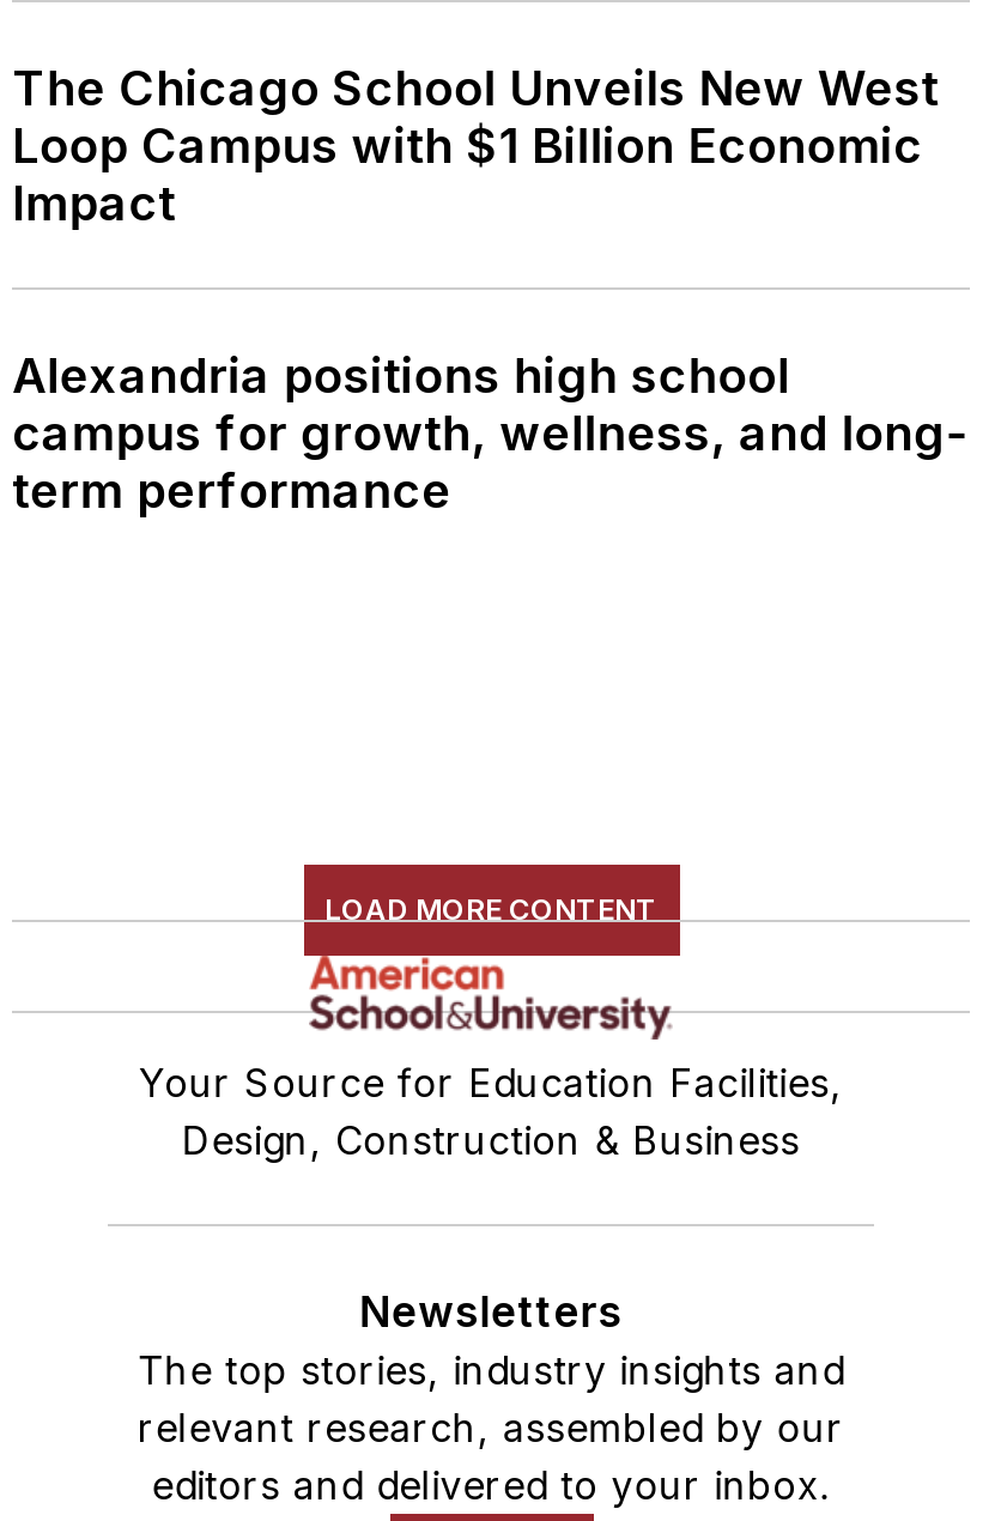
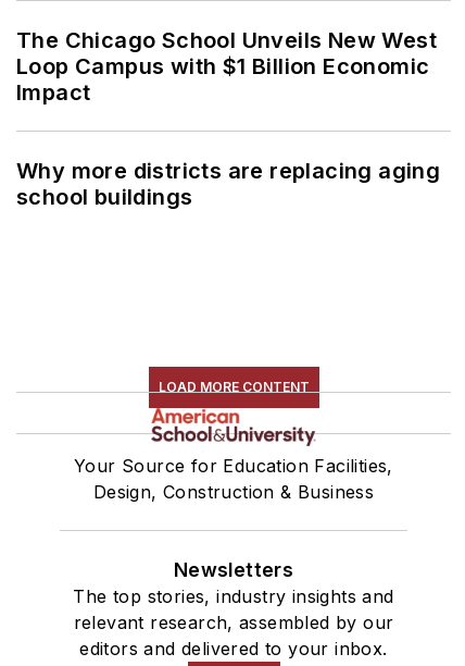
[12,346,968,519] Alexandria positions high school | campus for growth, wellness, and long- | term performance -> [16,157,440,209] Why more districts are replacing aging | school buildings

